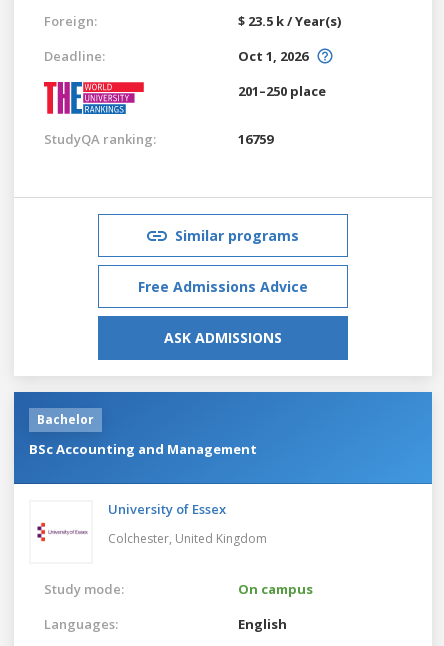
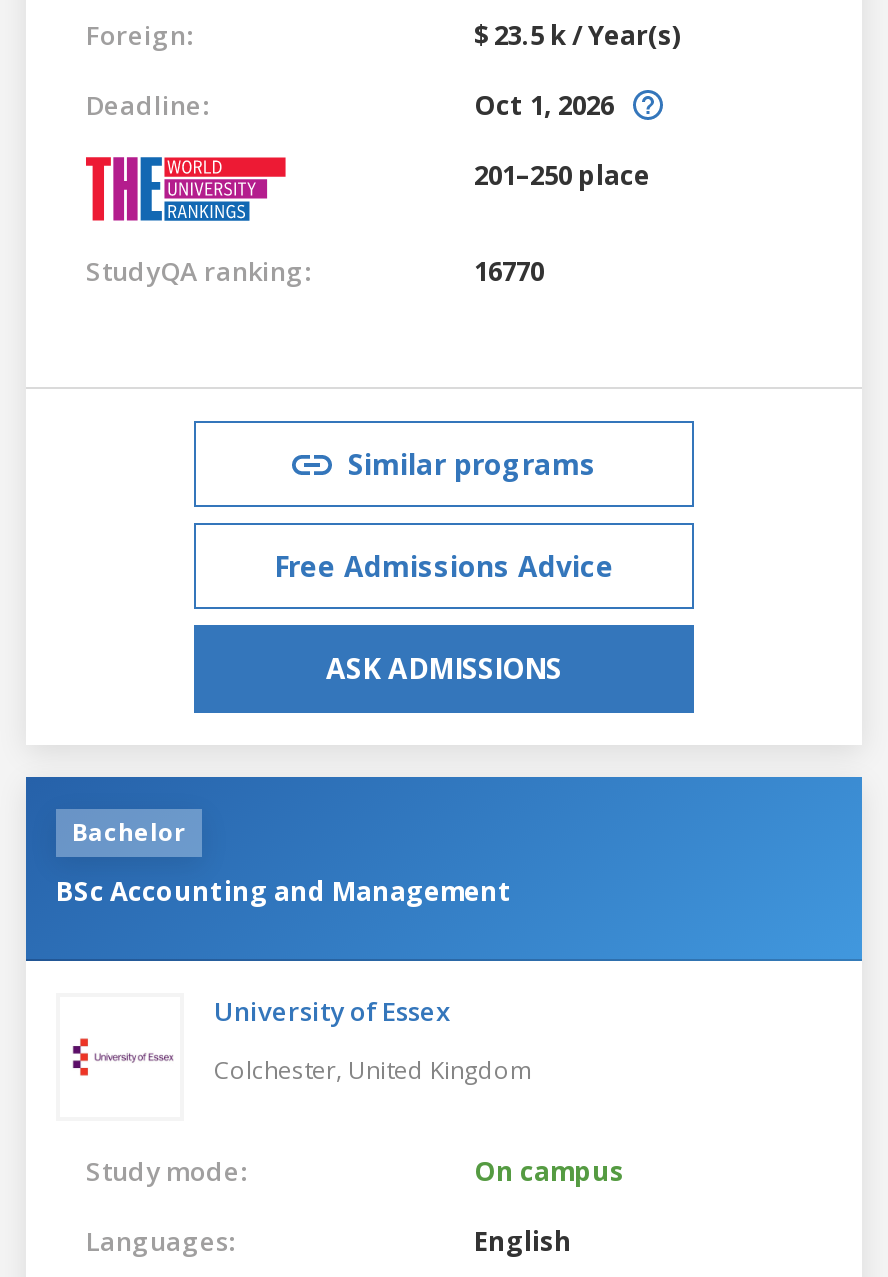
[238,130,273,148] 16759 -> [474,253,544,289] 16770

